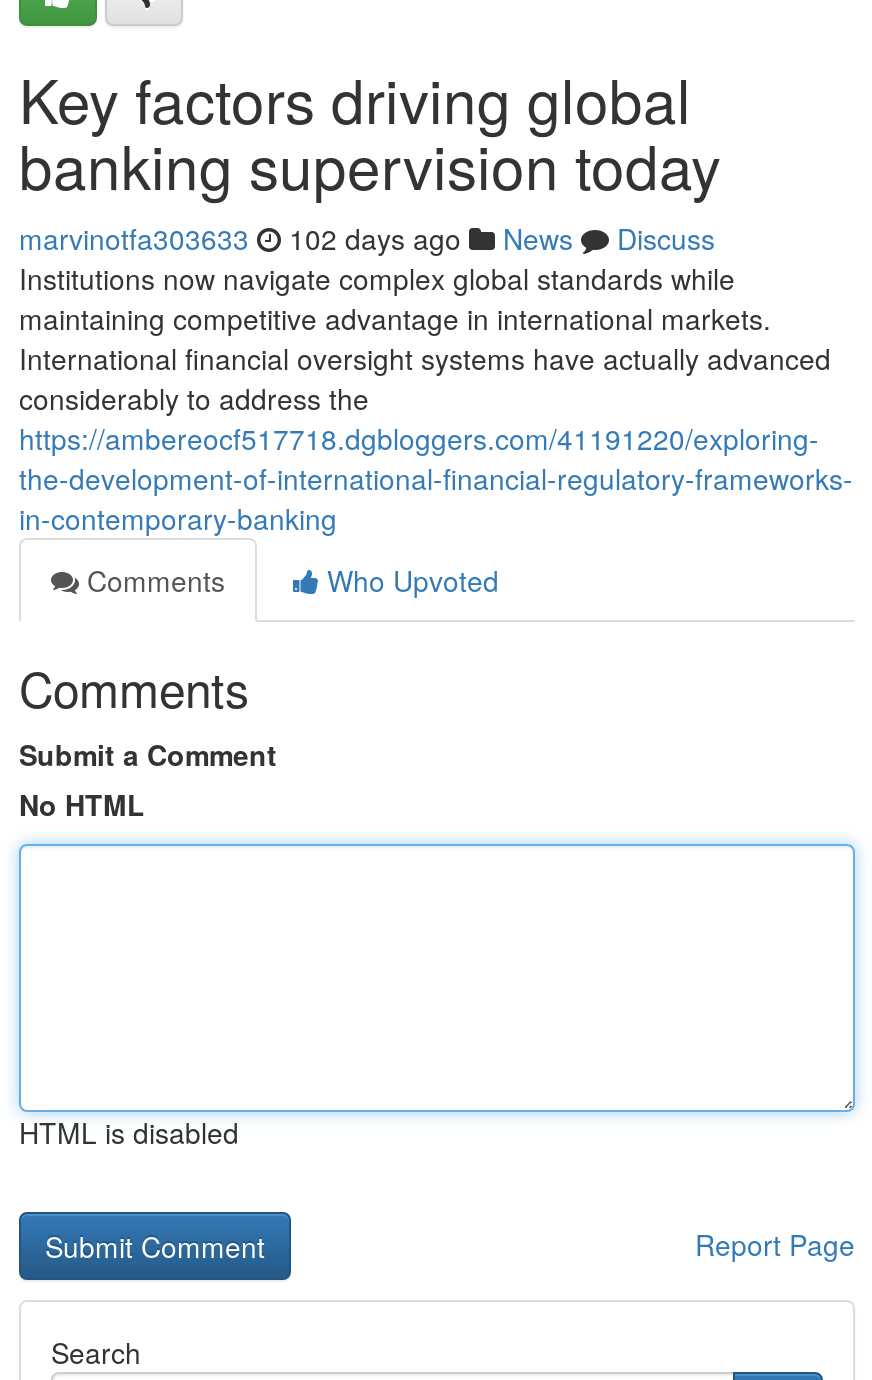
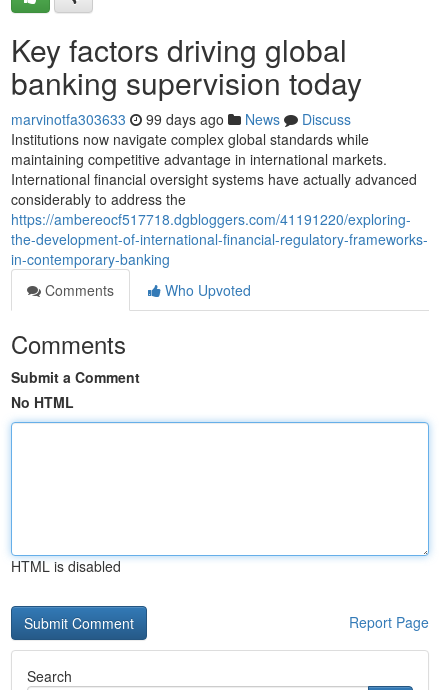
[19,218,715,258] marvinotfa303633 102 days ago News Discuss -> [11,109,351,129] marvinotfa303633 99 days ago News Discuss

